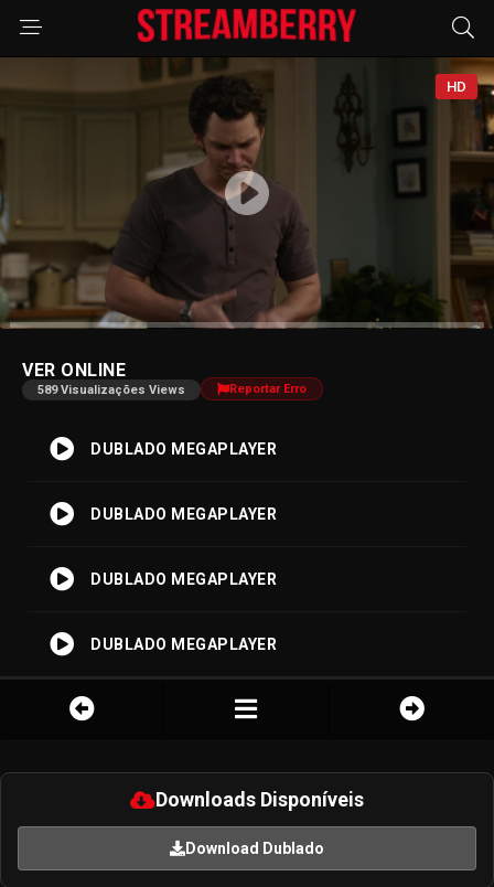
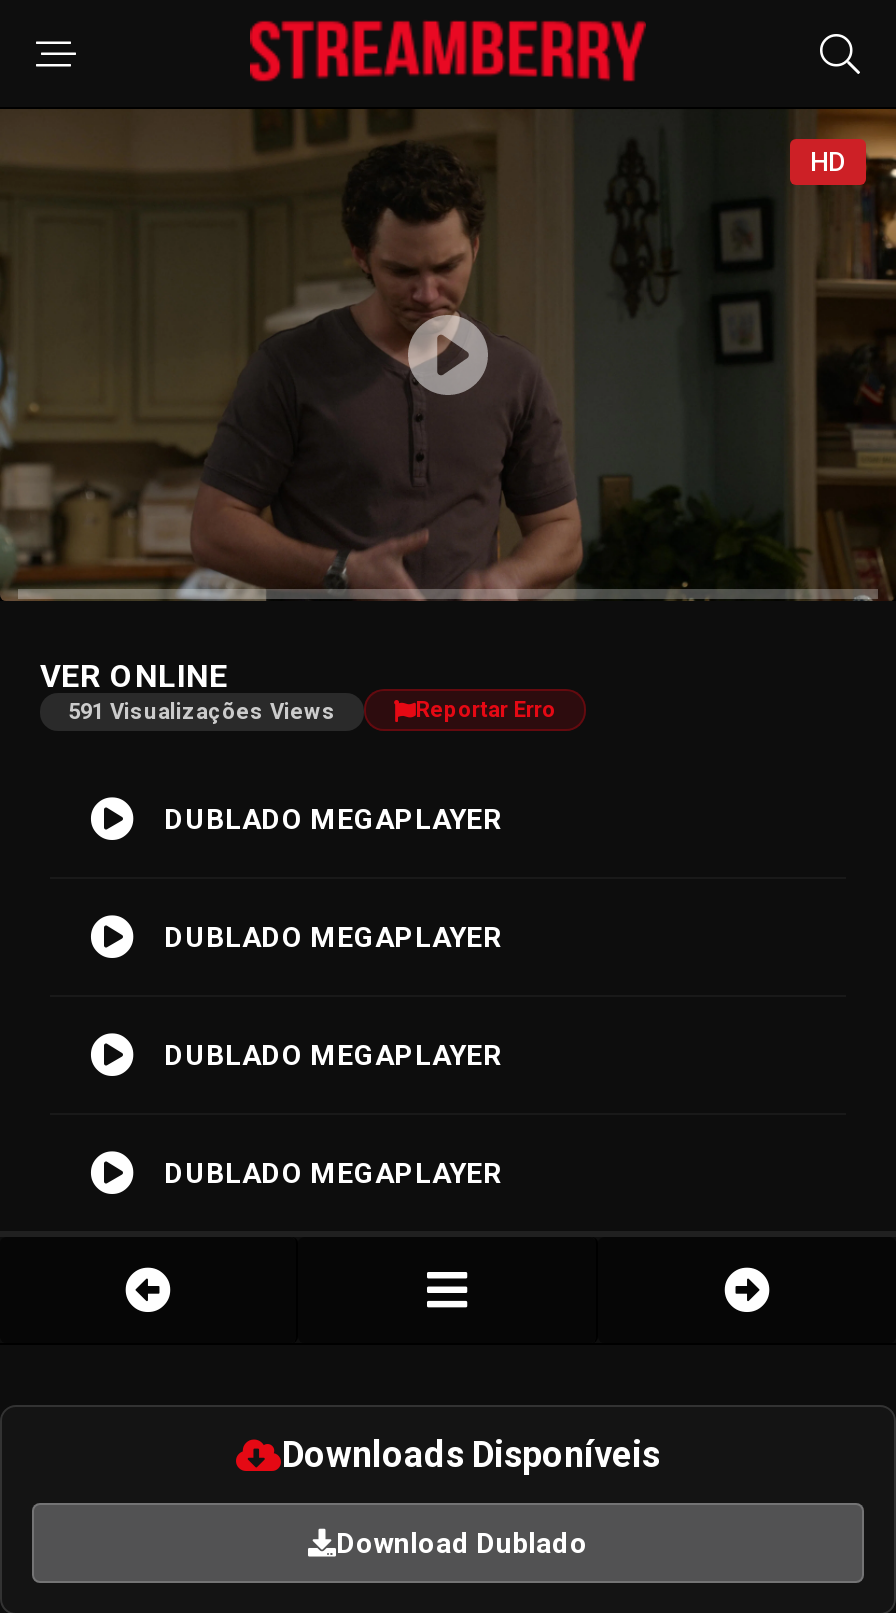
[37,383,185,398] 589 Visualizações Views -> [68,700,336,726] 591 Visualizações Views

